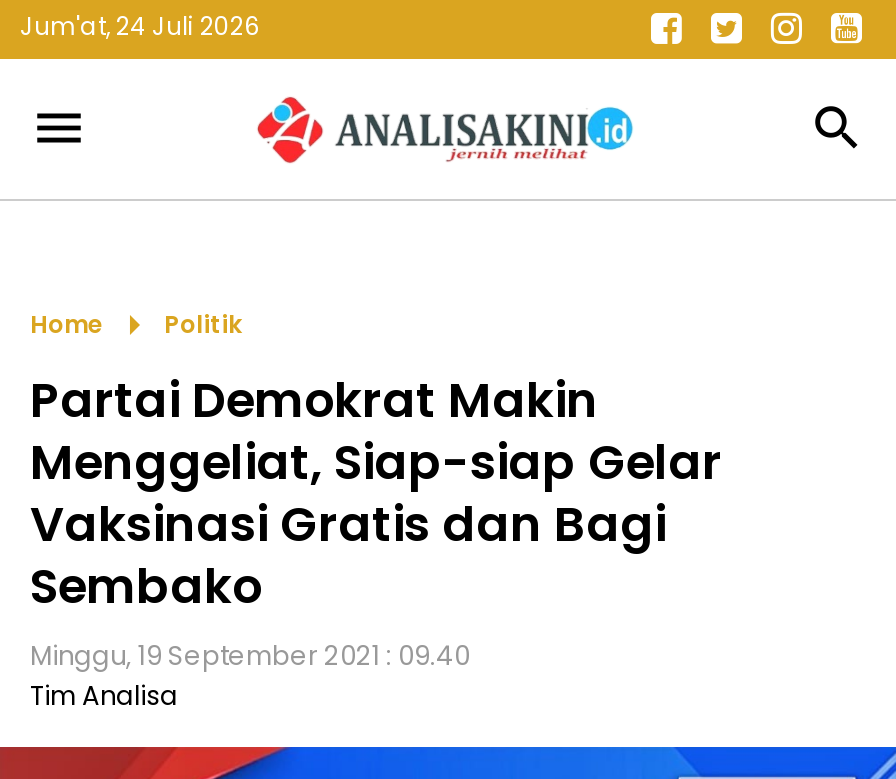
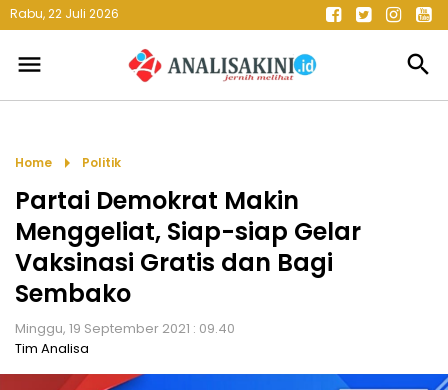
[20,9,260,43] Jum'at, 24 Juli 2026 -> [10,5,119,22] Rabu, 22 Juli 2026

